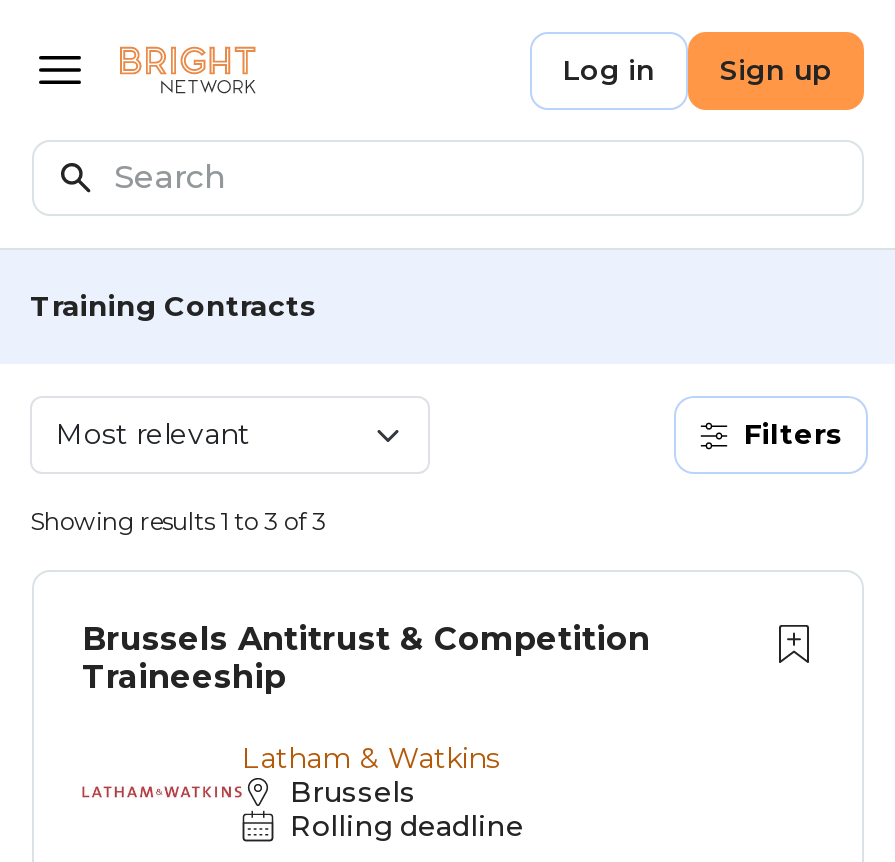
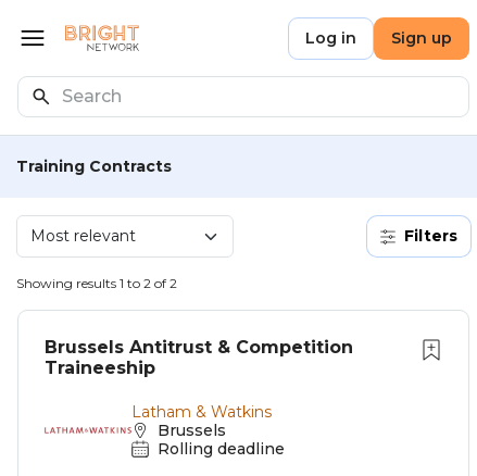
[30,506,326,536] Showing results 1 to 3 of 3 -> [16,275,177,291] Showing results 1 to 2 of 2

